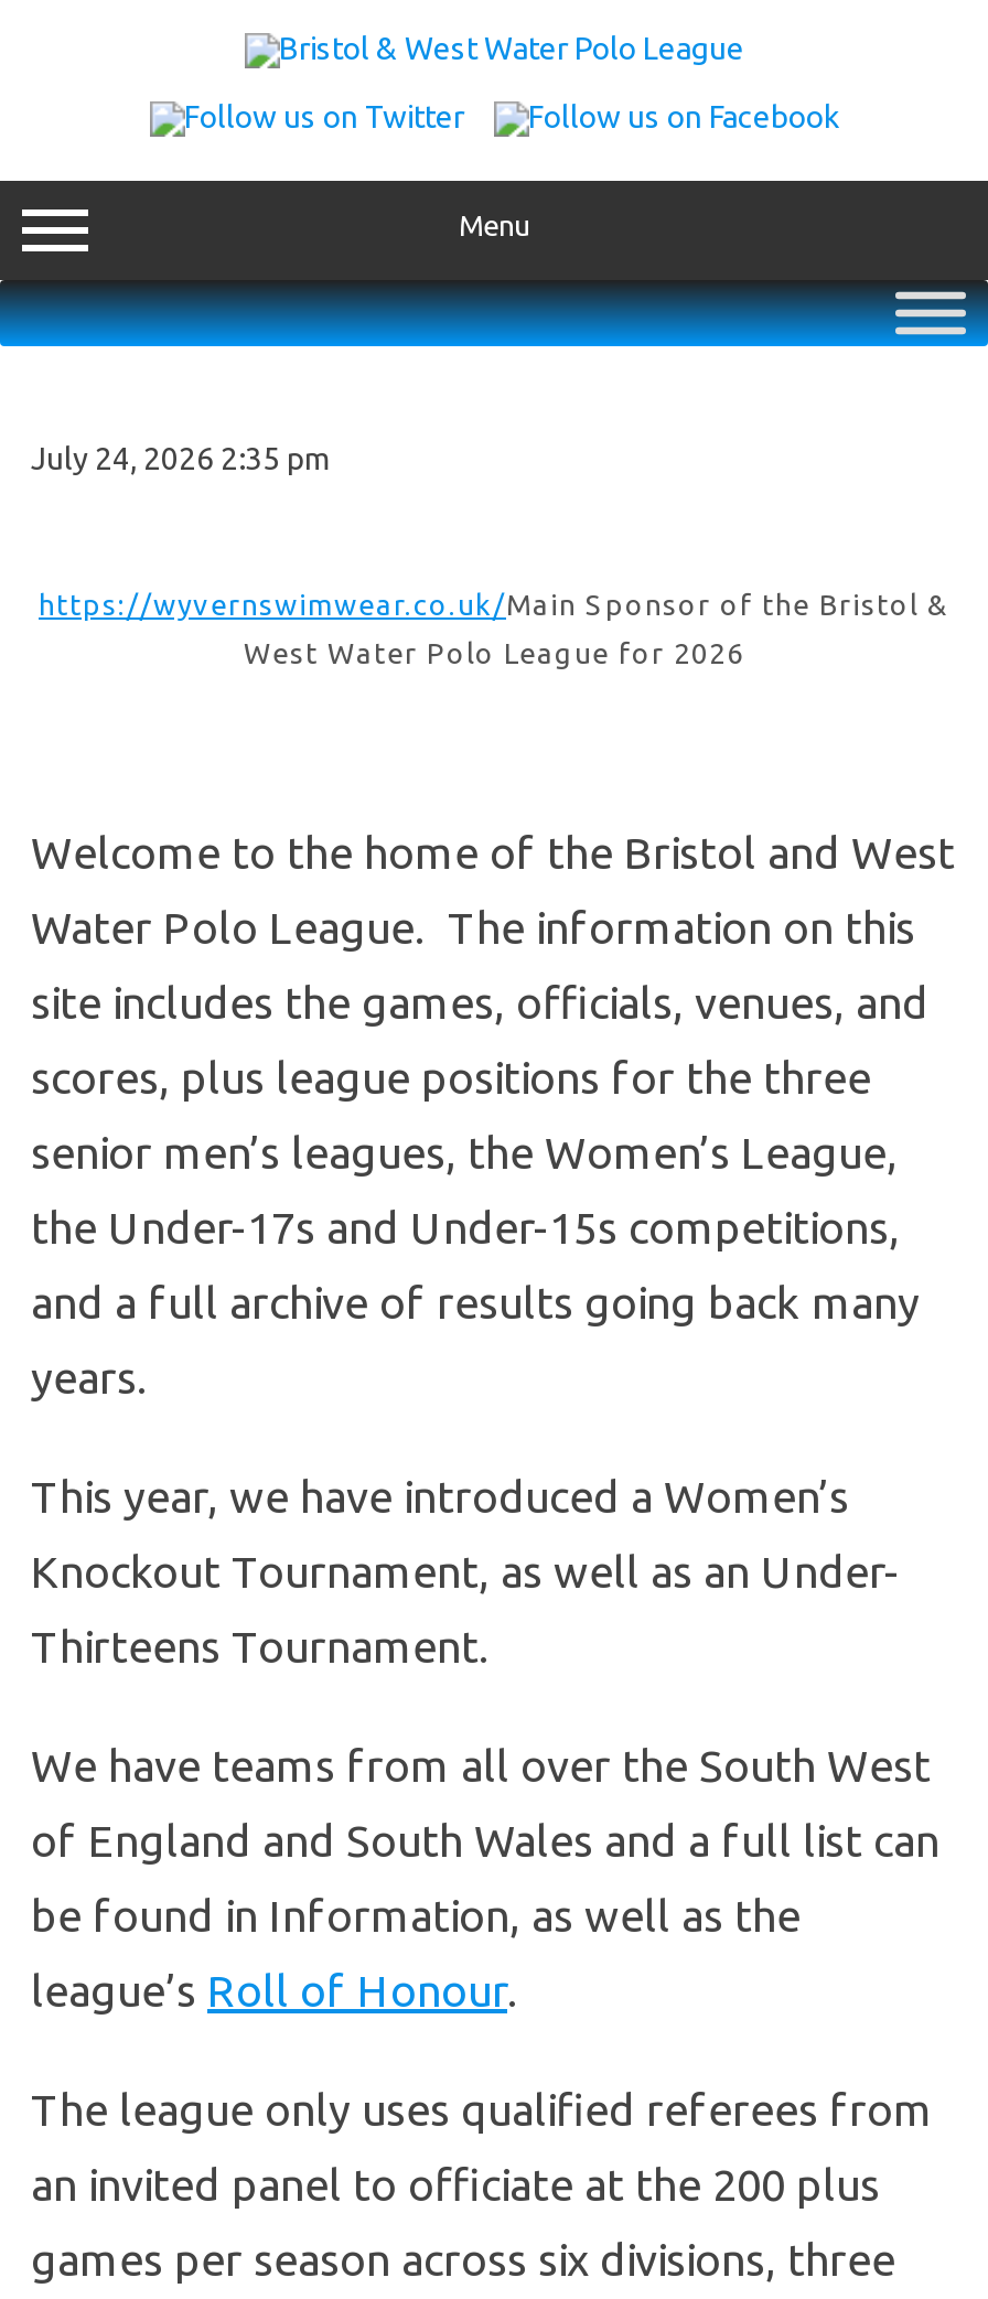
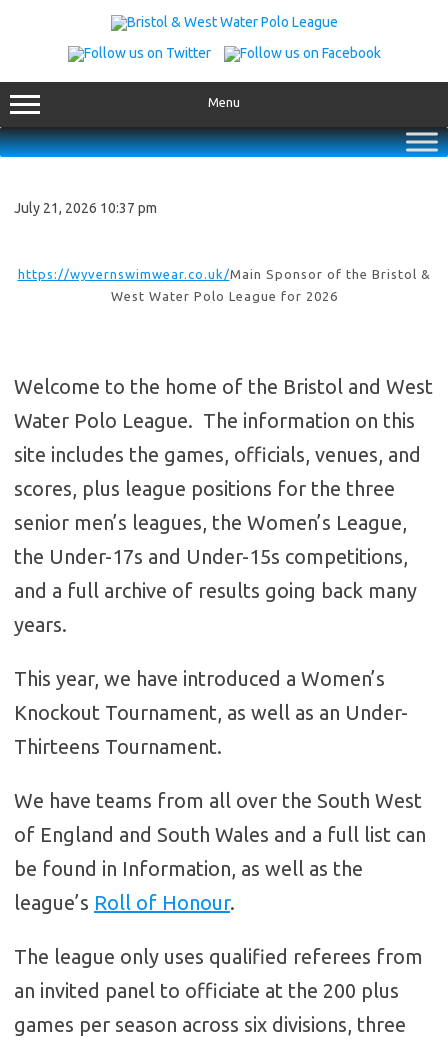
[31,441,329,476] July 24, 2026 2:35 pm -> [14,200,157,216] July 21, 2026 10:37 pm

